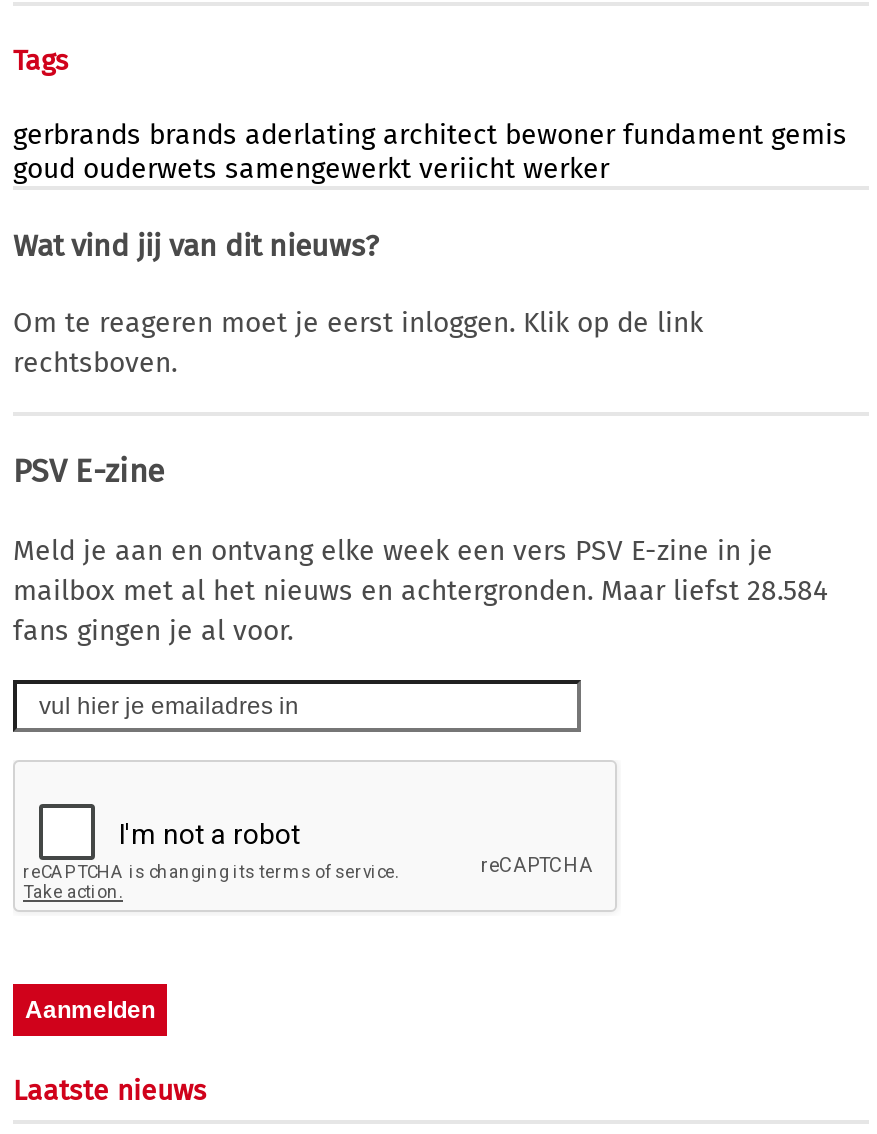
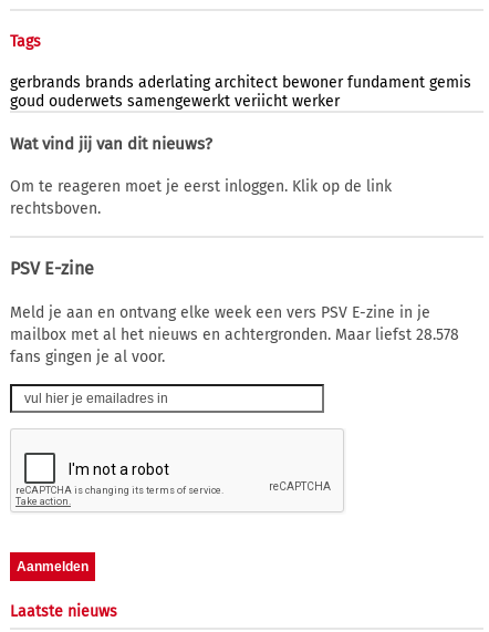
[13,573,827,607] mailbox met al het nieuws en achtergronden. Maar liefst 28.584 -> [10,325,459,344] mailbox met al het nieuws en achtergronden. Maar liefst 28.578

